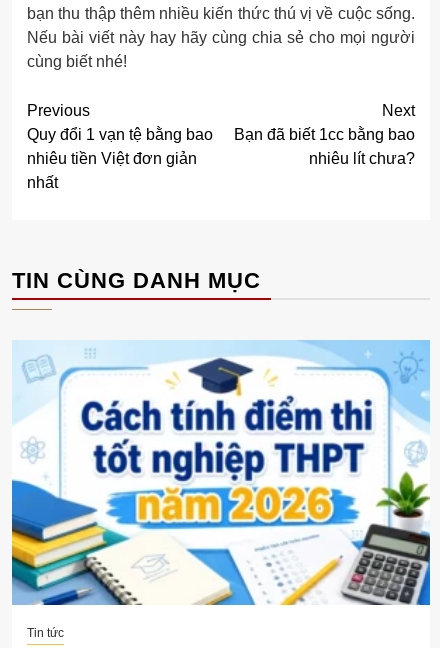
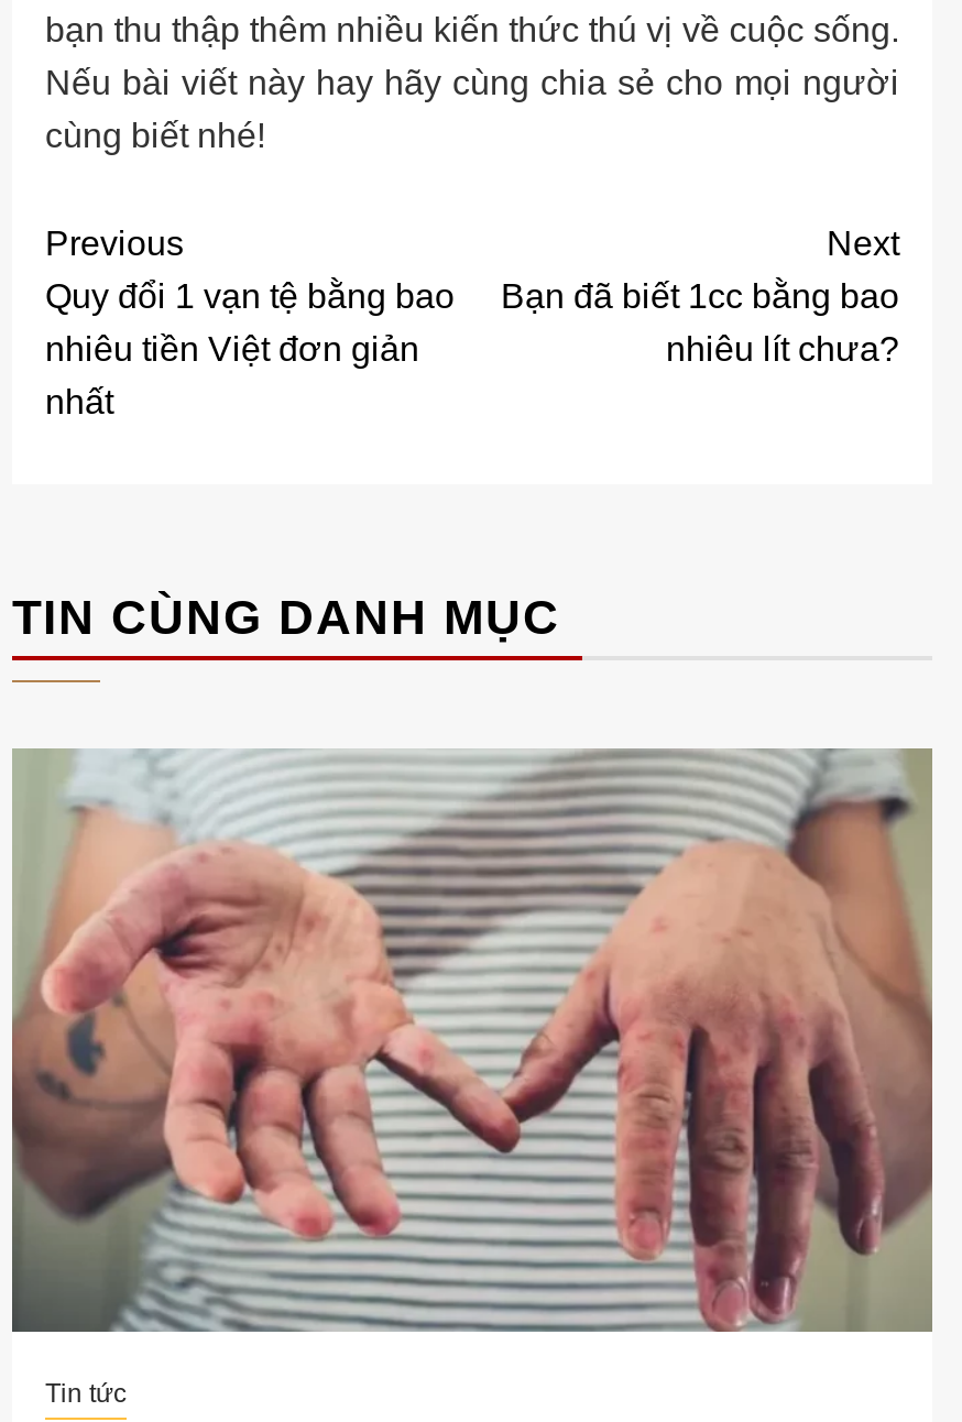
[11,339,431,606] [image] -> [10,746,934,1334] [image]

